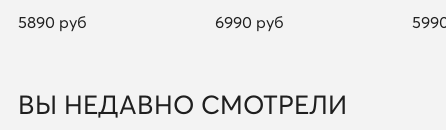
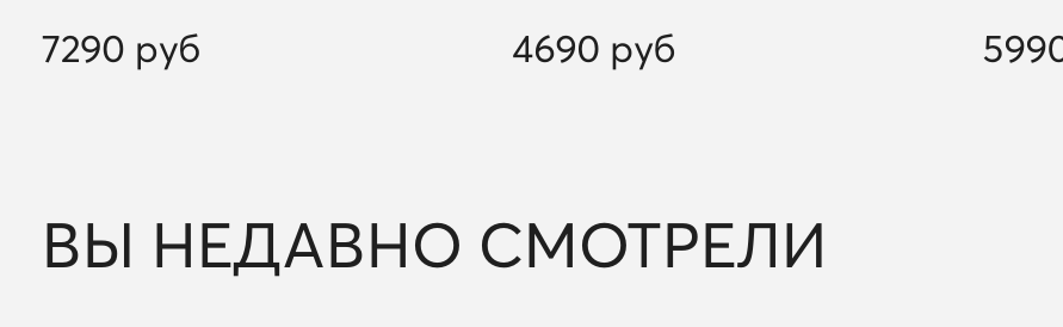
[18,12,87,32] 5890 руб -> [42,24,202,71] 7290 руб
[215,12,284,32] 6990 руб -> [512,24,677,71] 4690 руб

